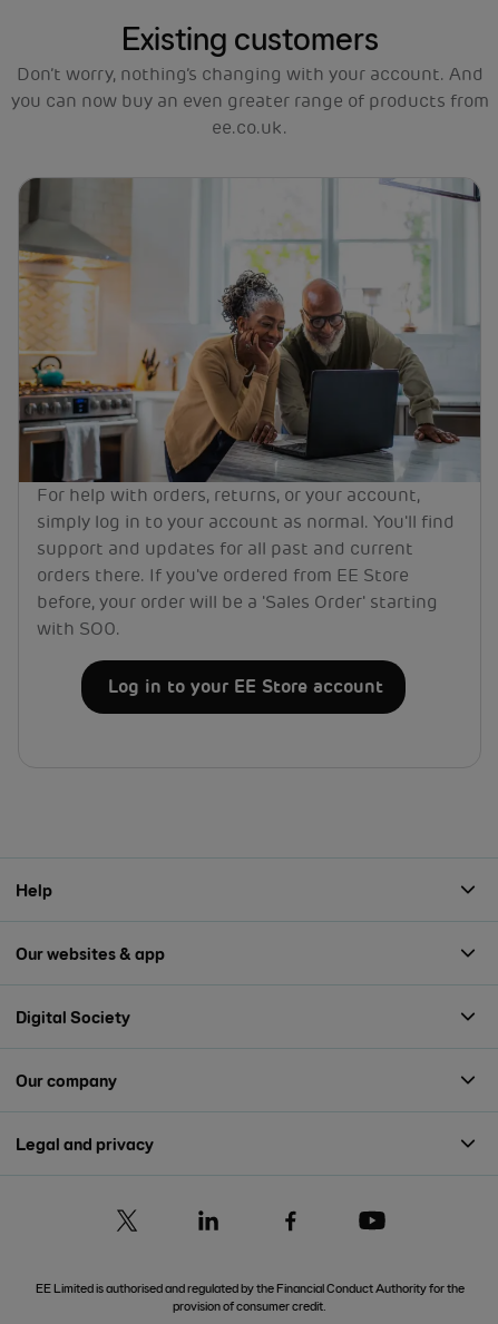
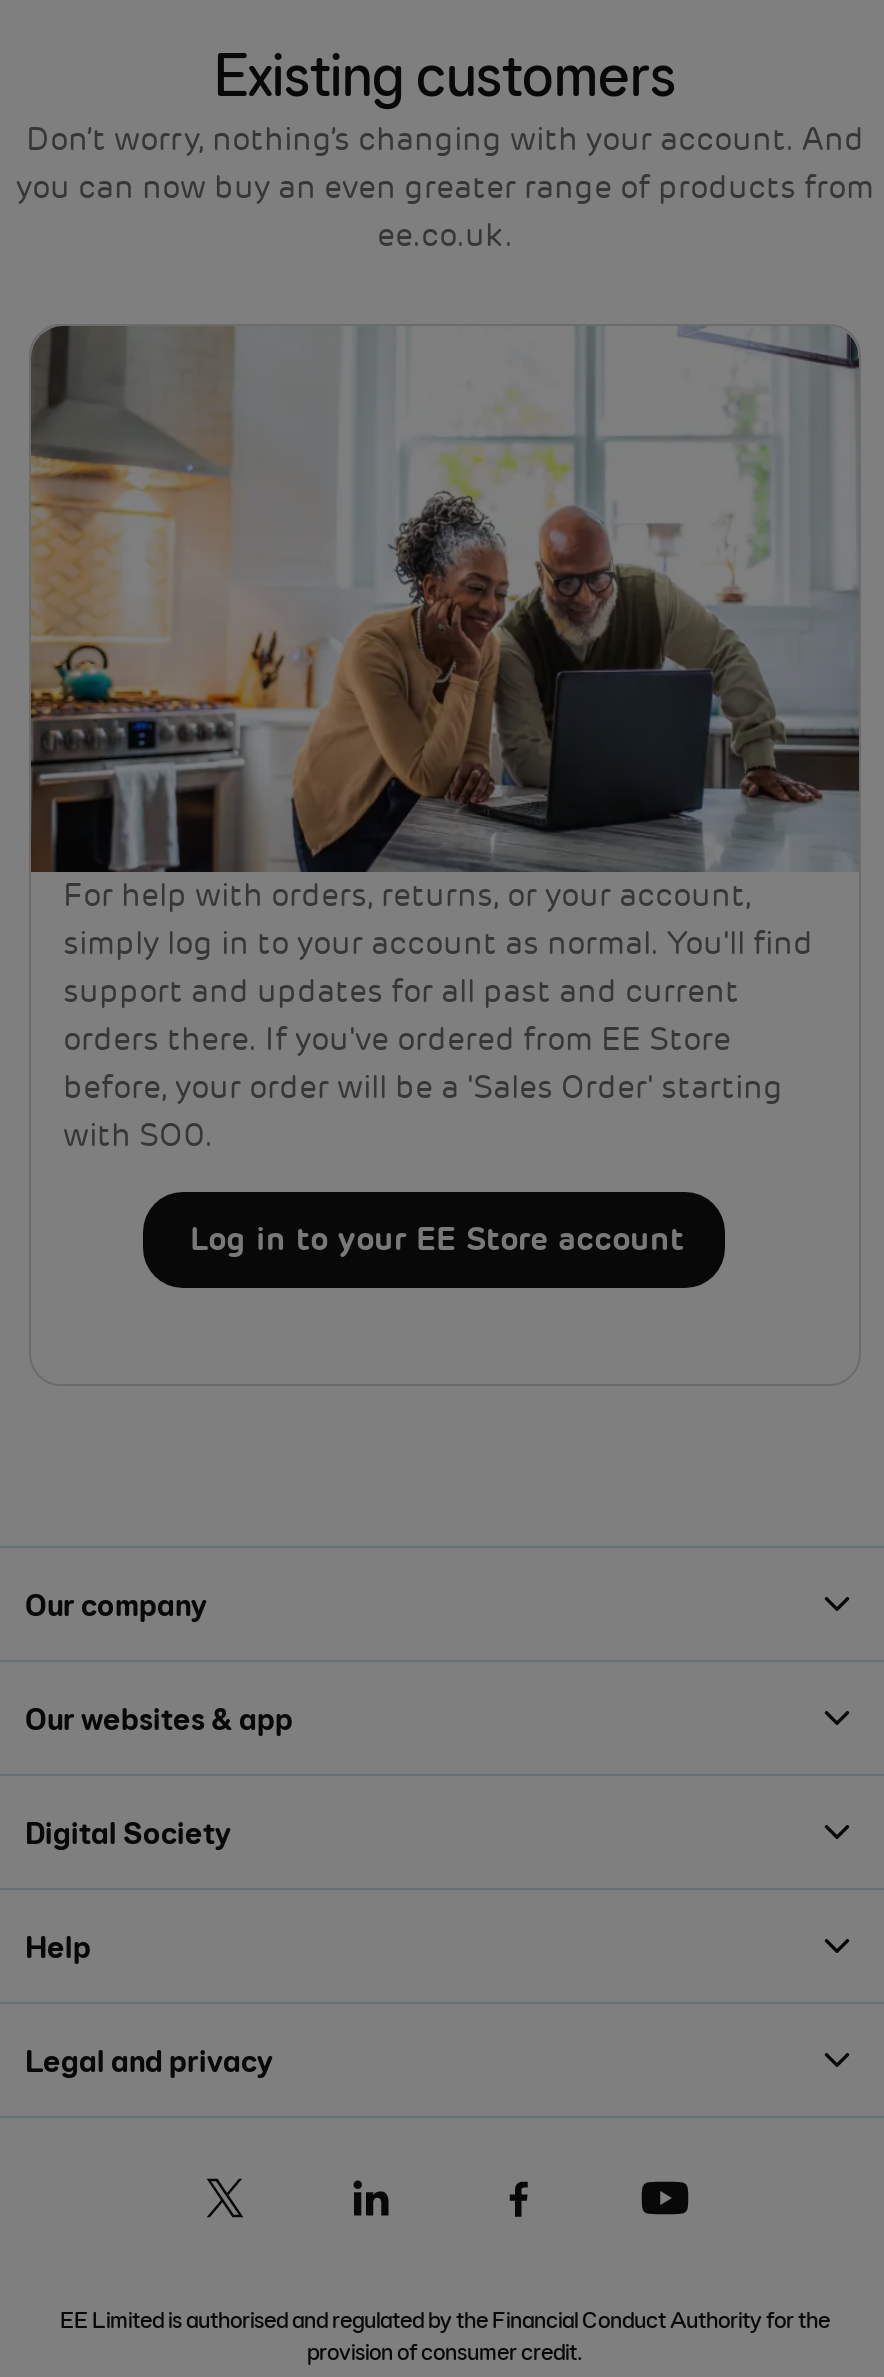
moved [16,879,52,900] -> [25,1927,91,1965]: Help
moved [16,1069,117,1091] -> [25,1585,207,1623]: Our company

